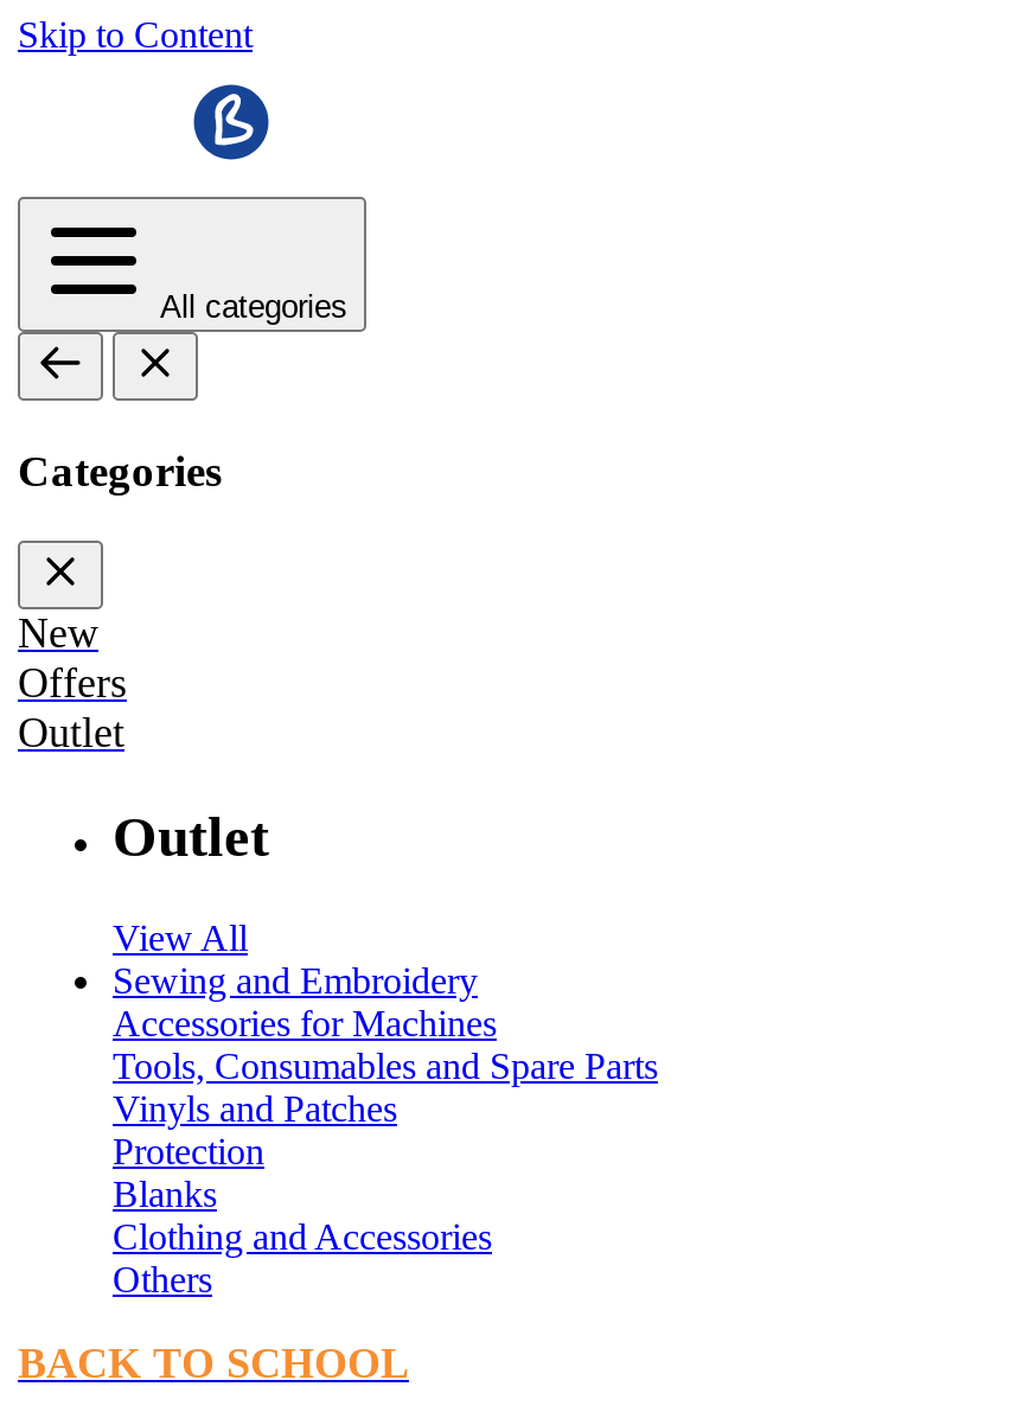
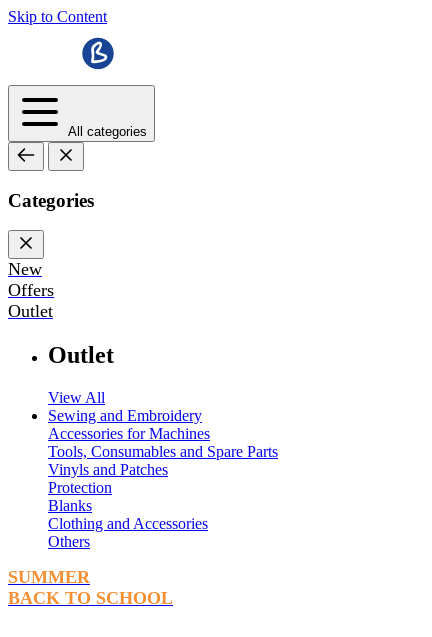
none -> [8,567,90,587] SUMMER

